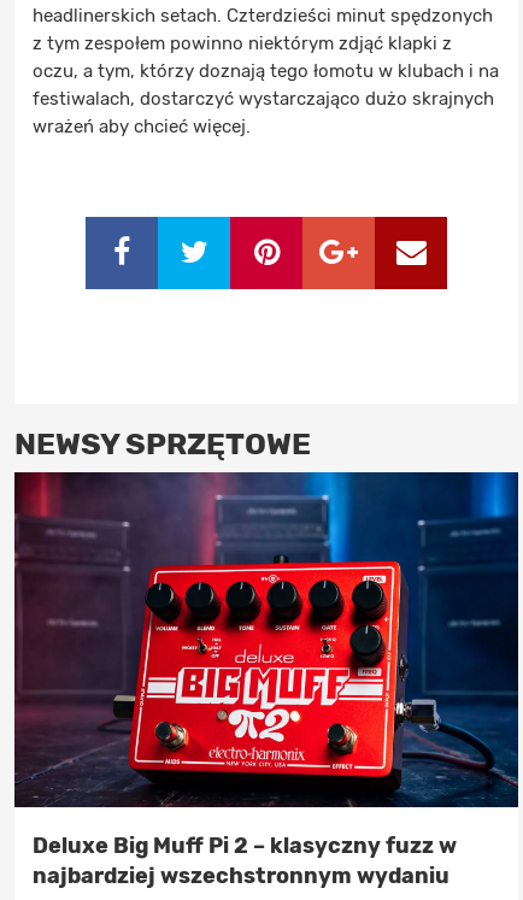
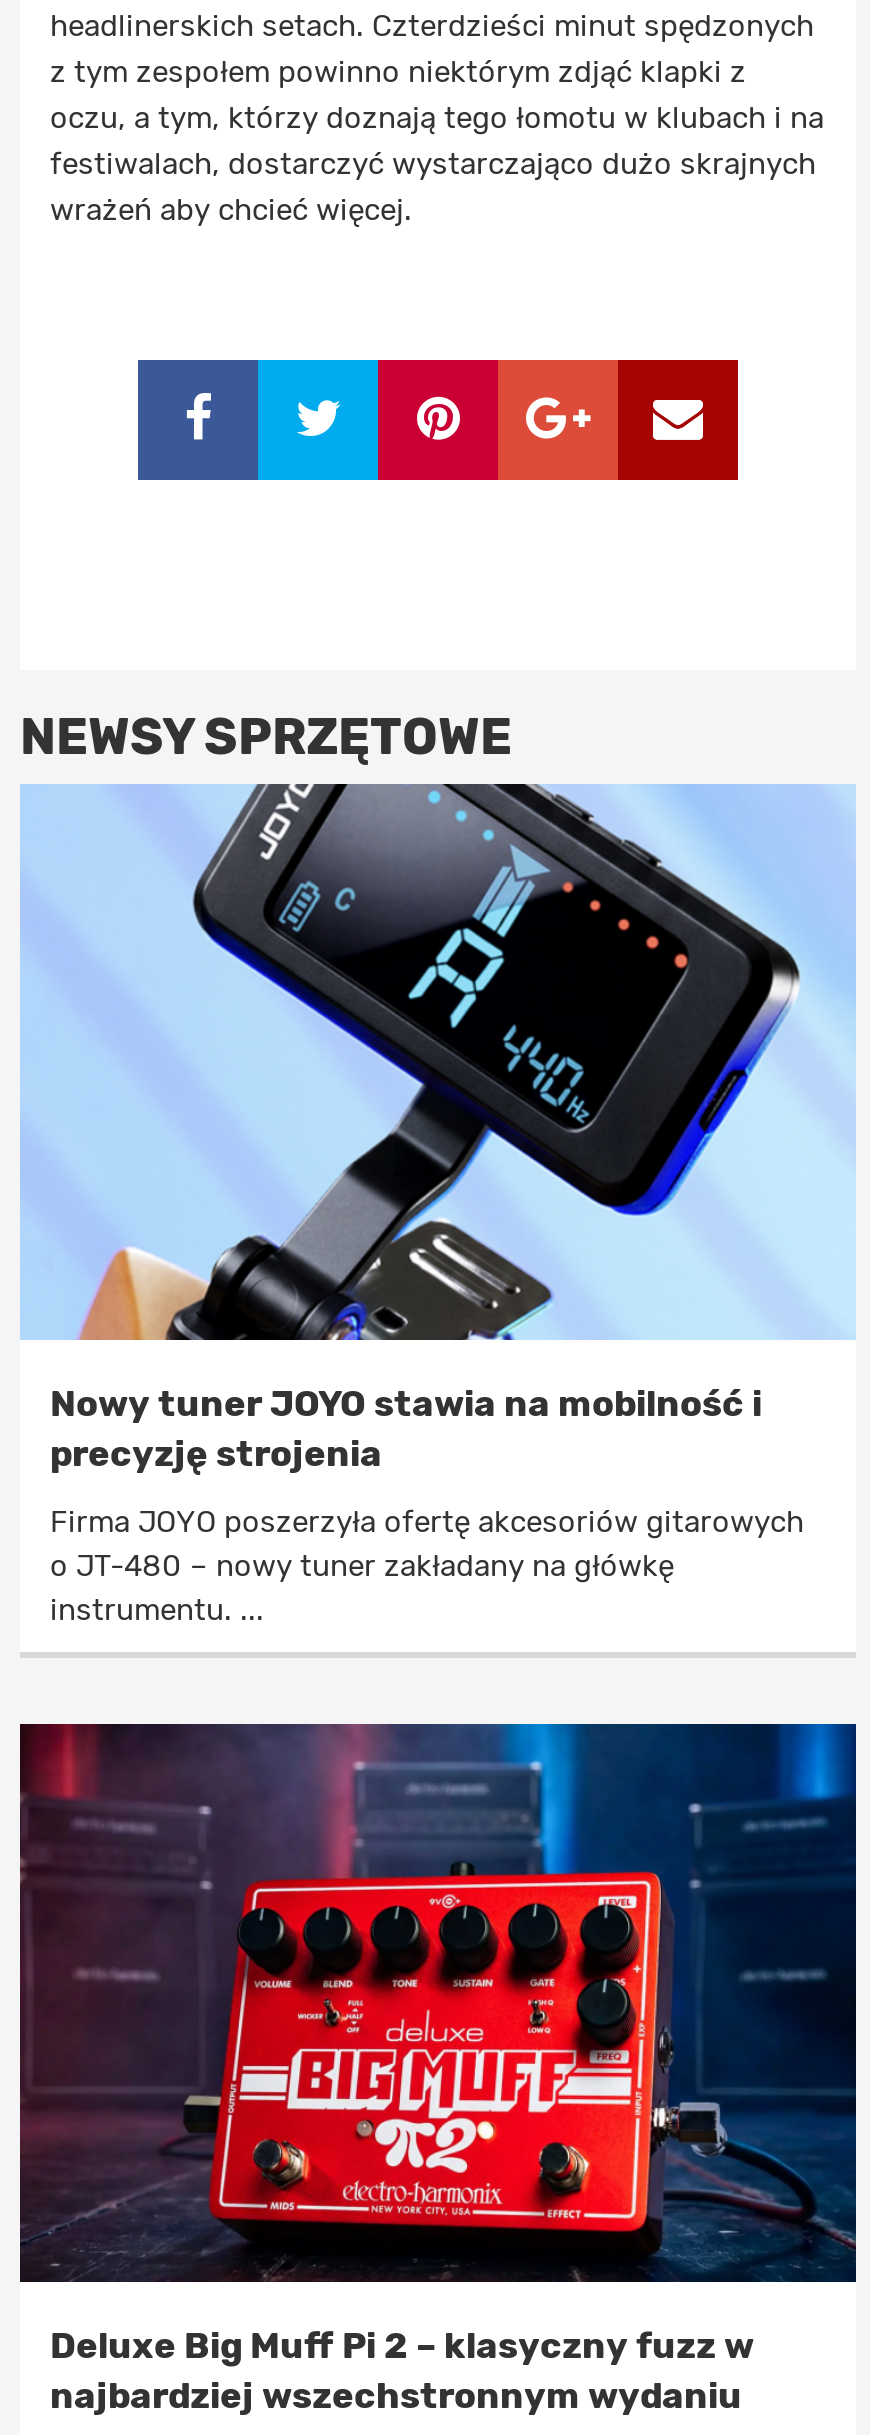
none -> [20,782,856,1629] [image] | Nowy tuner JOYO stawia na mobilność i | precyzję strojenia | Firma JOYO poszerzyła ofertę akcesoriów gitarowych | o JT-480 – nowy tuner zakładany na główkę | instrumentu. ...

